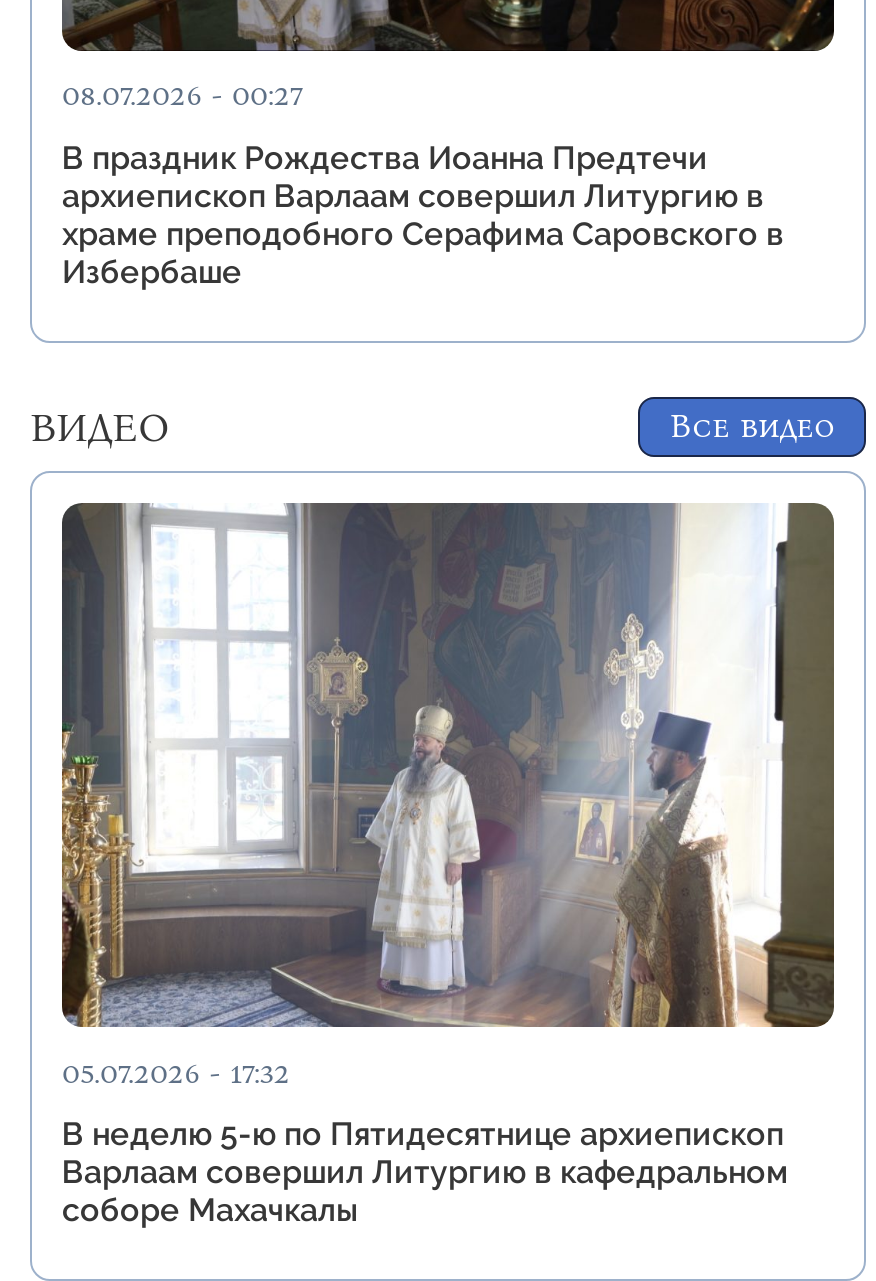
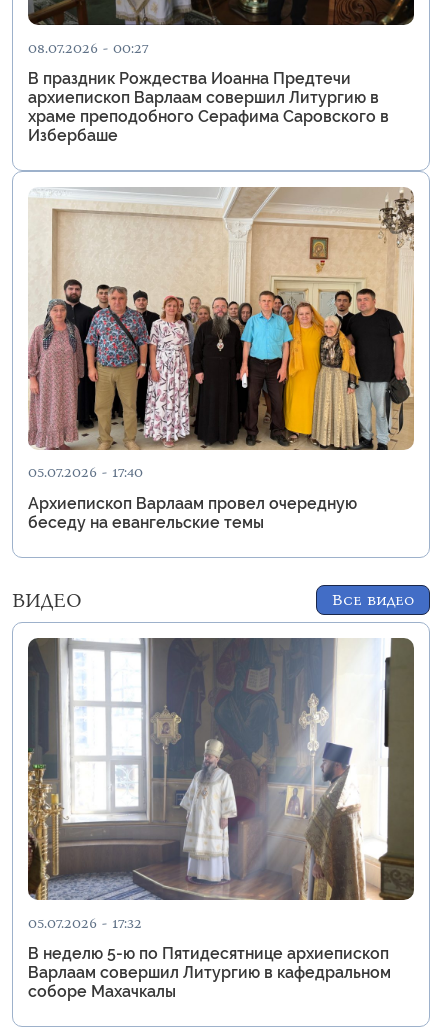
none -> [28,186,415,532] [image] | 05.07.2026 - 17:40 | Архиепископ Варлаам провел очередную | беседу на евангельские темы

